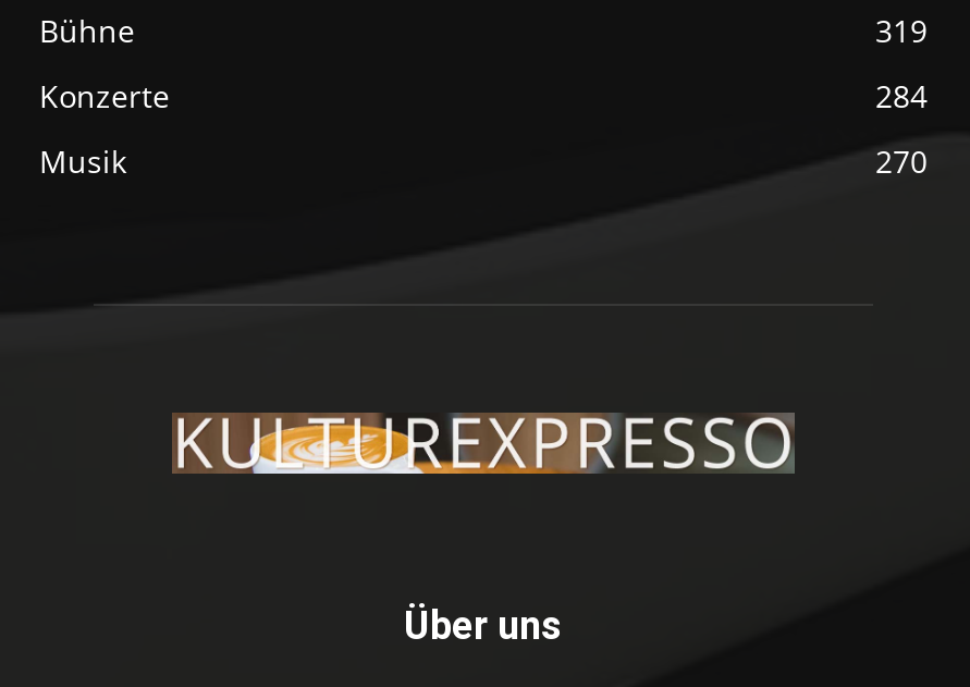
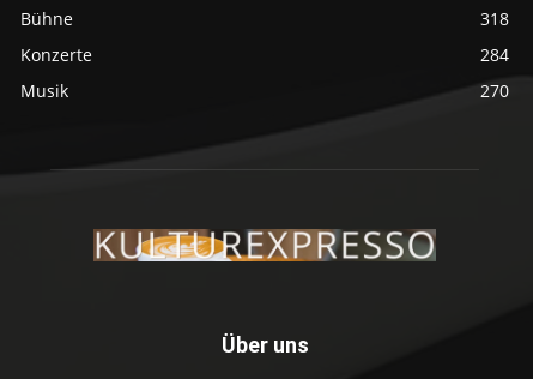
[875,11,928,52] 319 -> [480,7,509,29] 318

